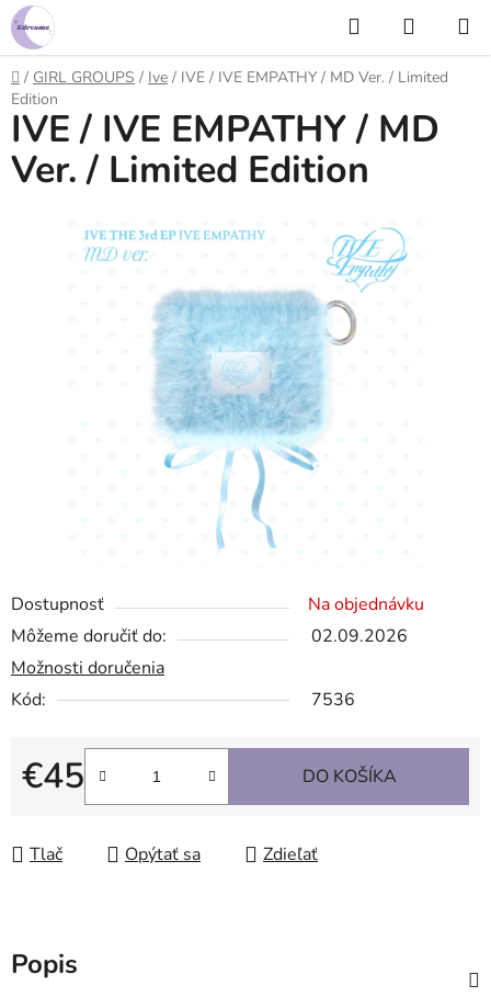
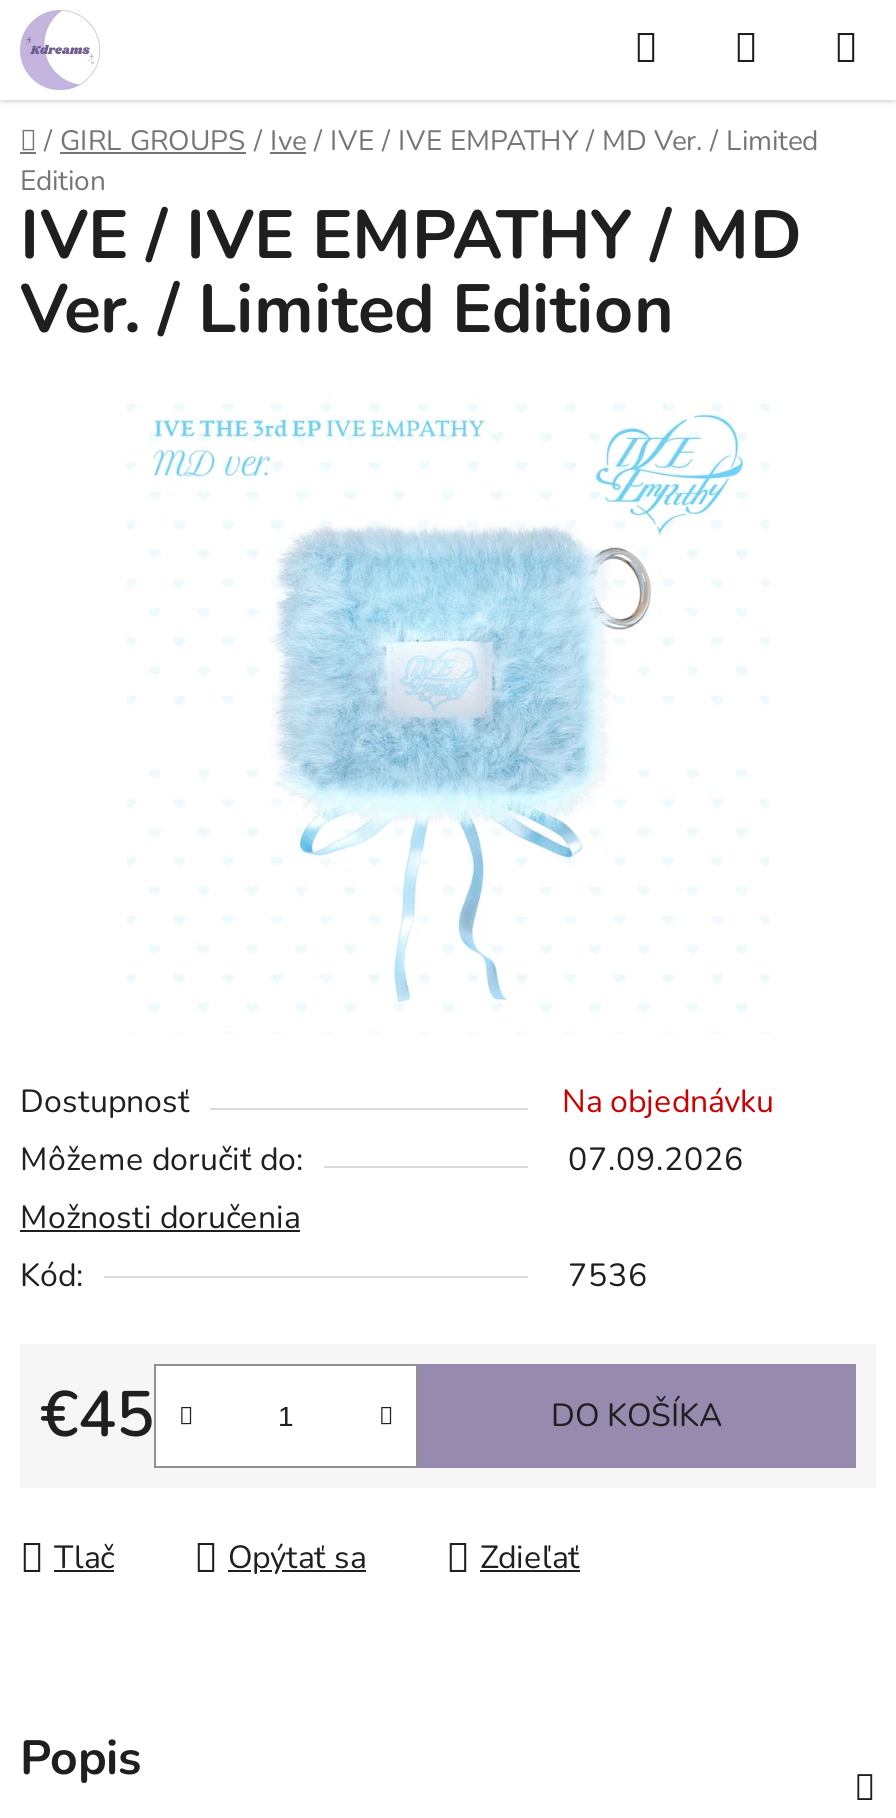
[311,624,408,648] 02.09.2026 -> [568,1138,744,1182] 07.09.2026

